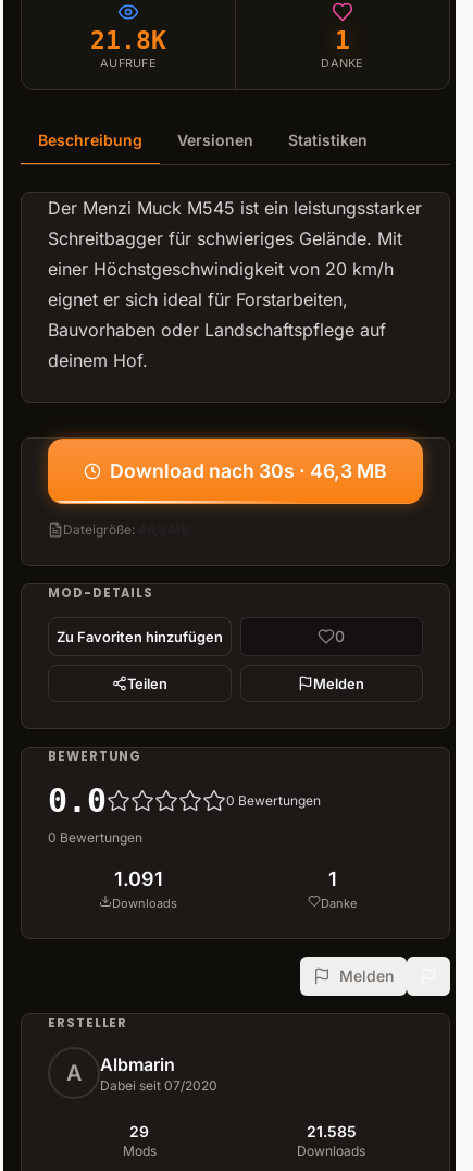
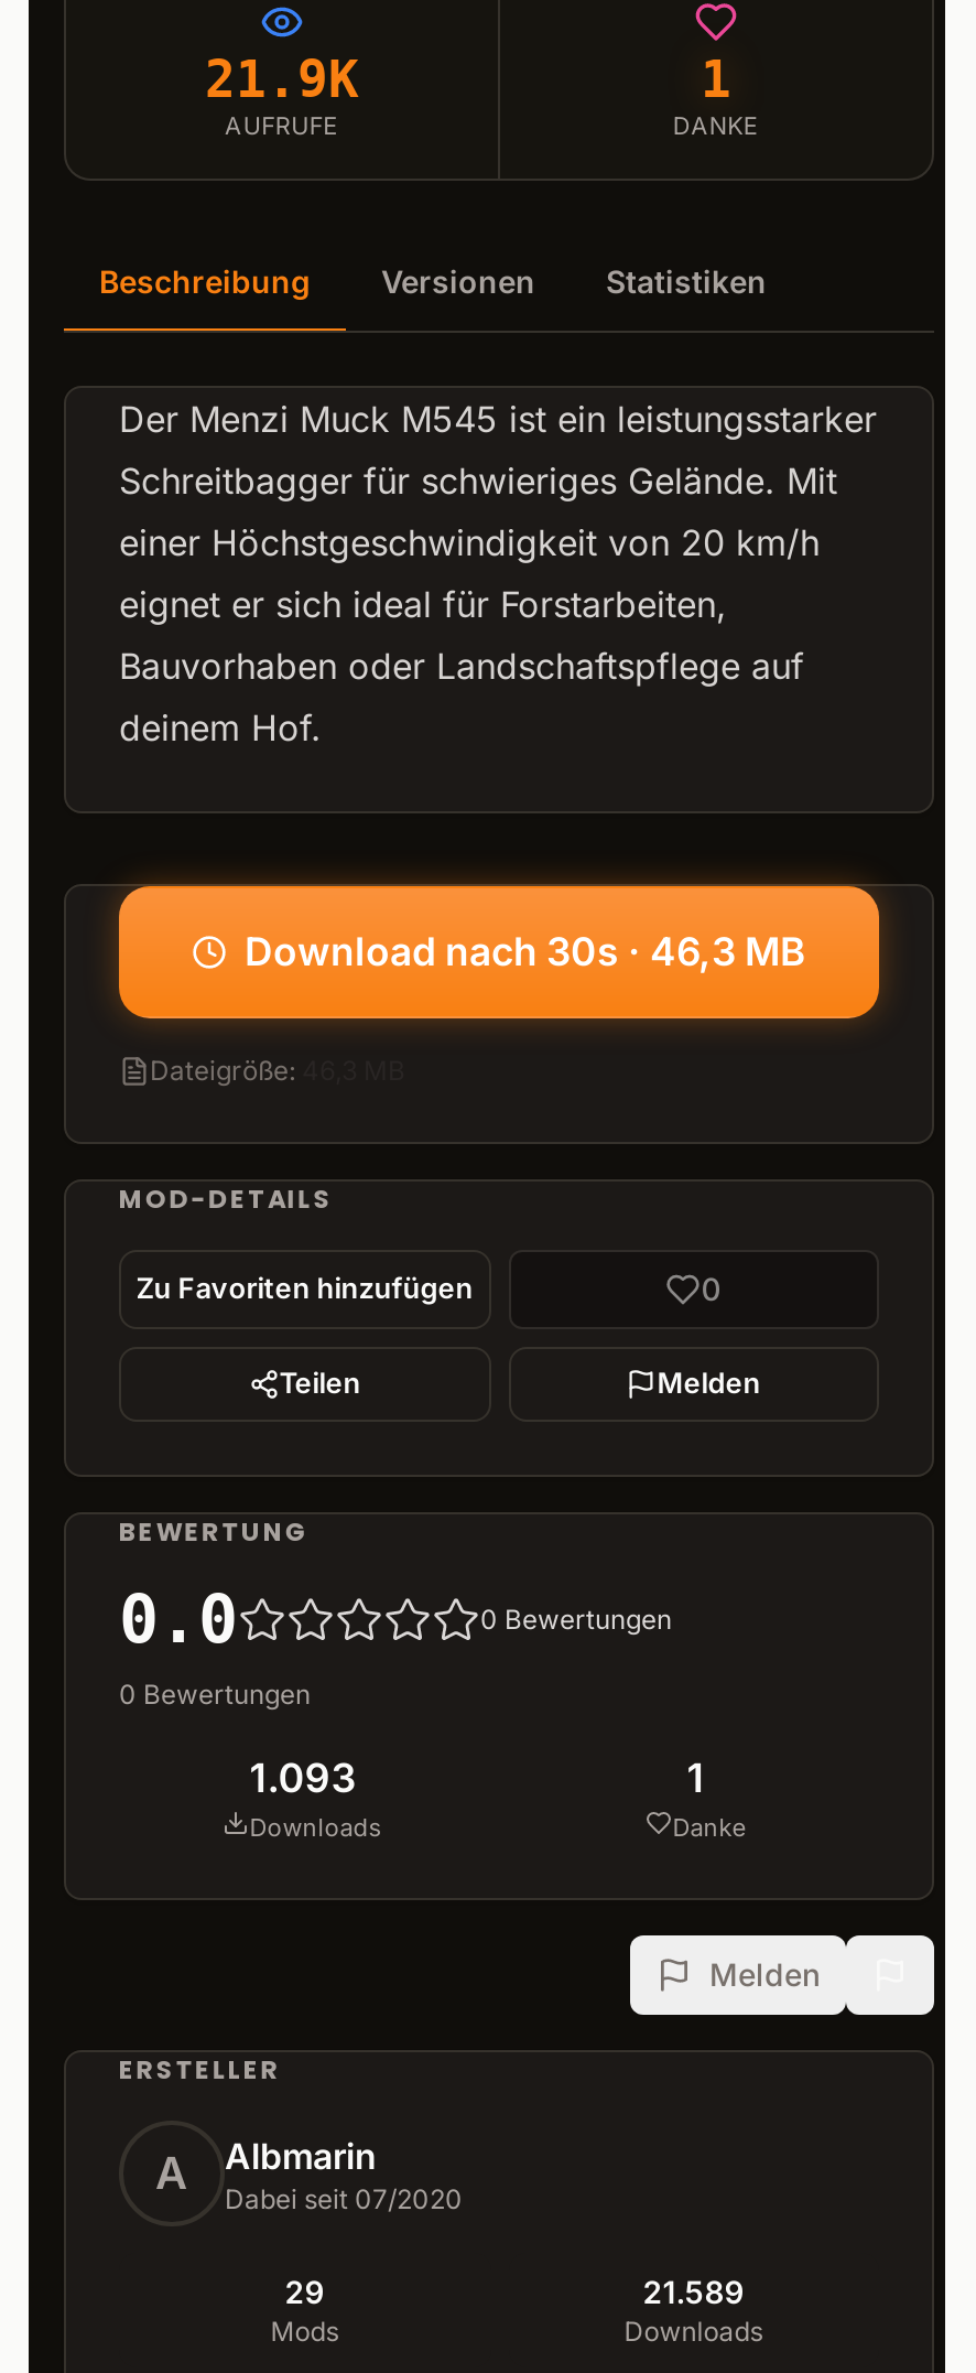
[90,24,166,54] 21.8K -> [205,48,359,108] 21.9K
[114,867,163,890] 1.091 -> [249,1755,355,1801] 1.093
[306,1122,356,1141] 21.585 -> [643,2272,744,2309] 21.589

